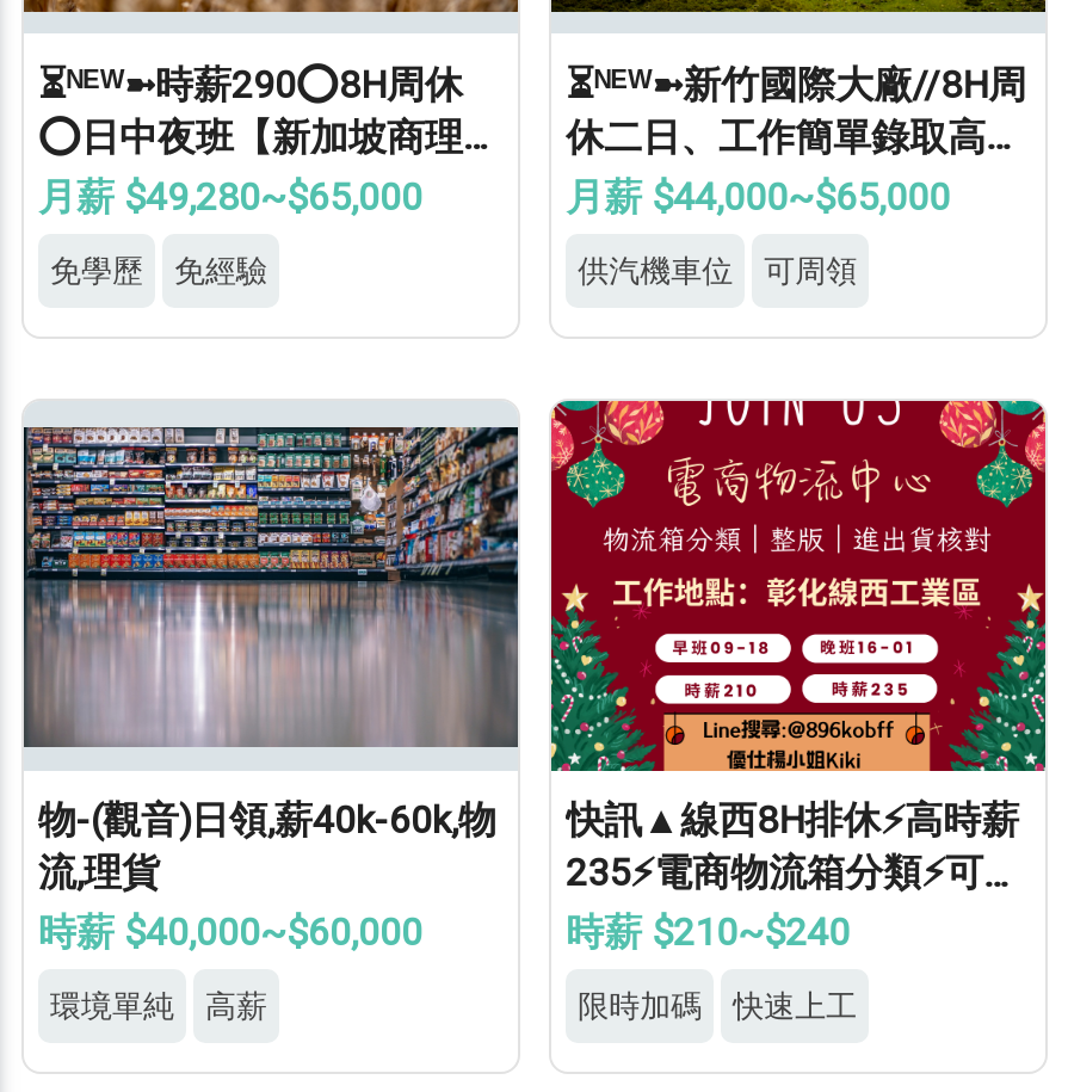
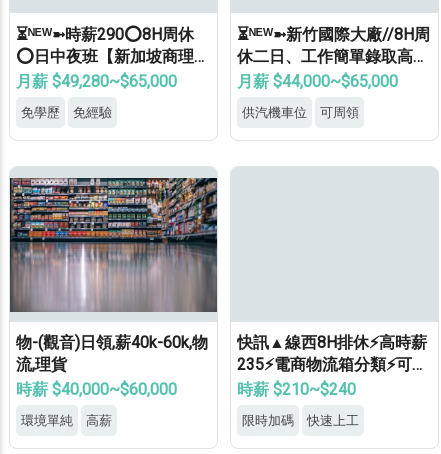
[549,399,1048,773] [image] -> none

